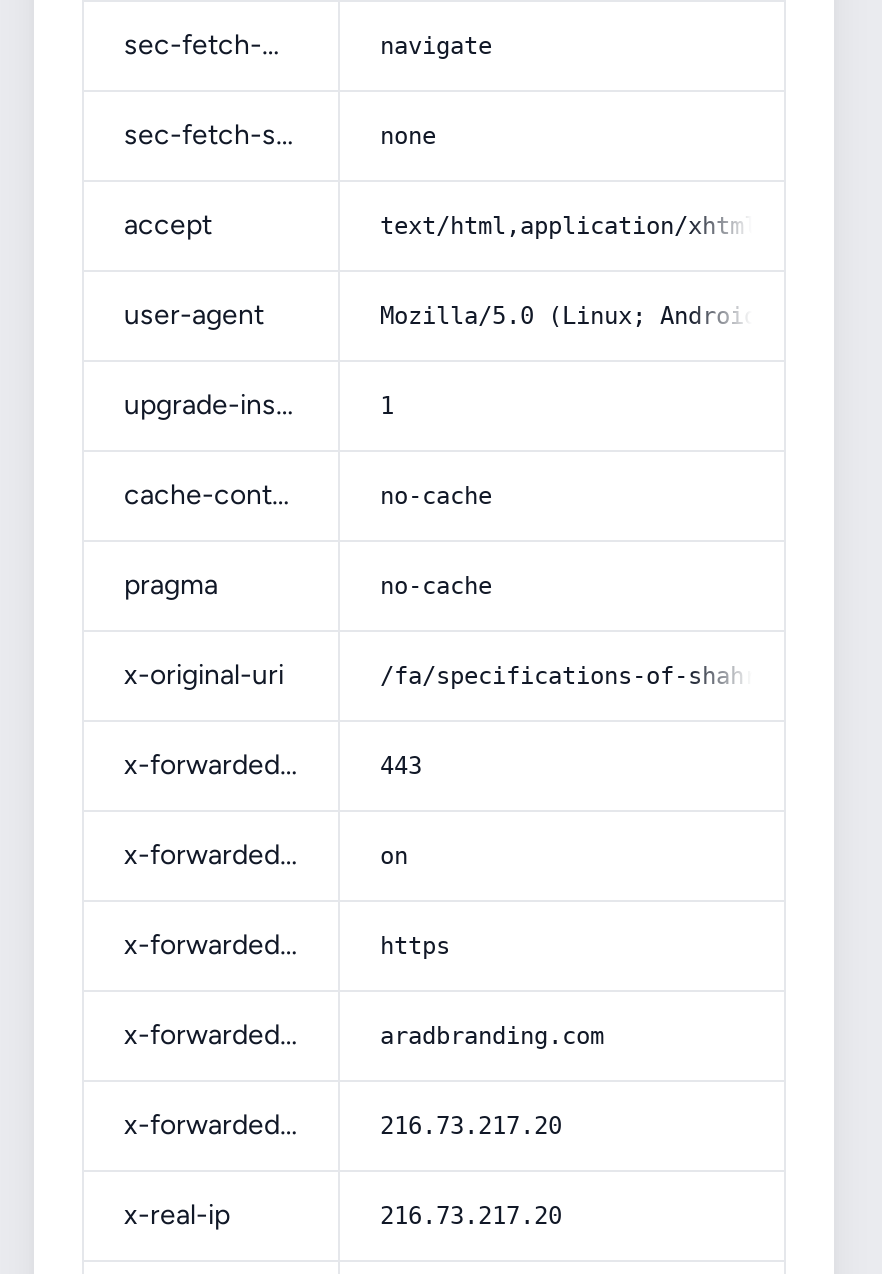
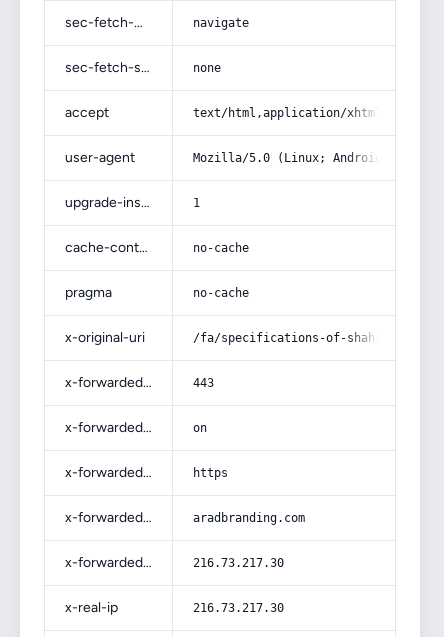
[380,1112,562,1140] 216.73.217.20 -> [193,556,284,570] 216.73.217.30
[380,1202,562,1230] 216.73.217.20 -> [193,601,284,615] 216.73.217.30

